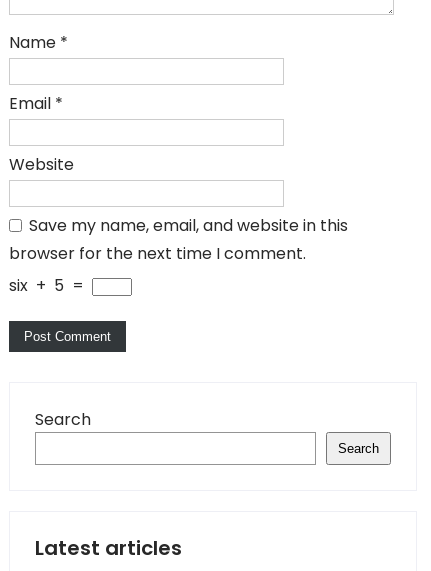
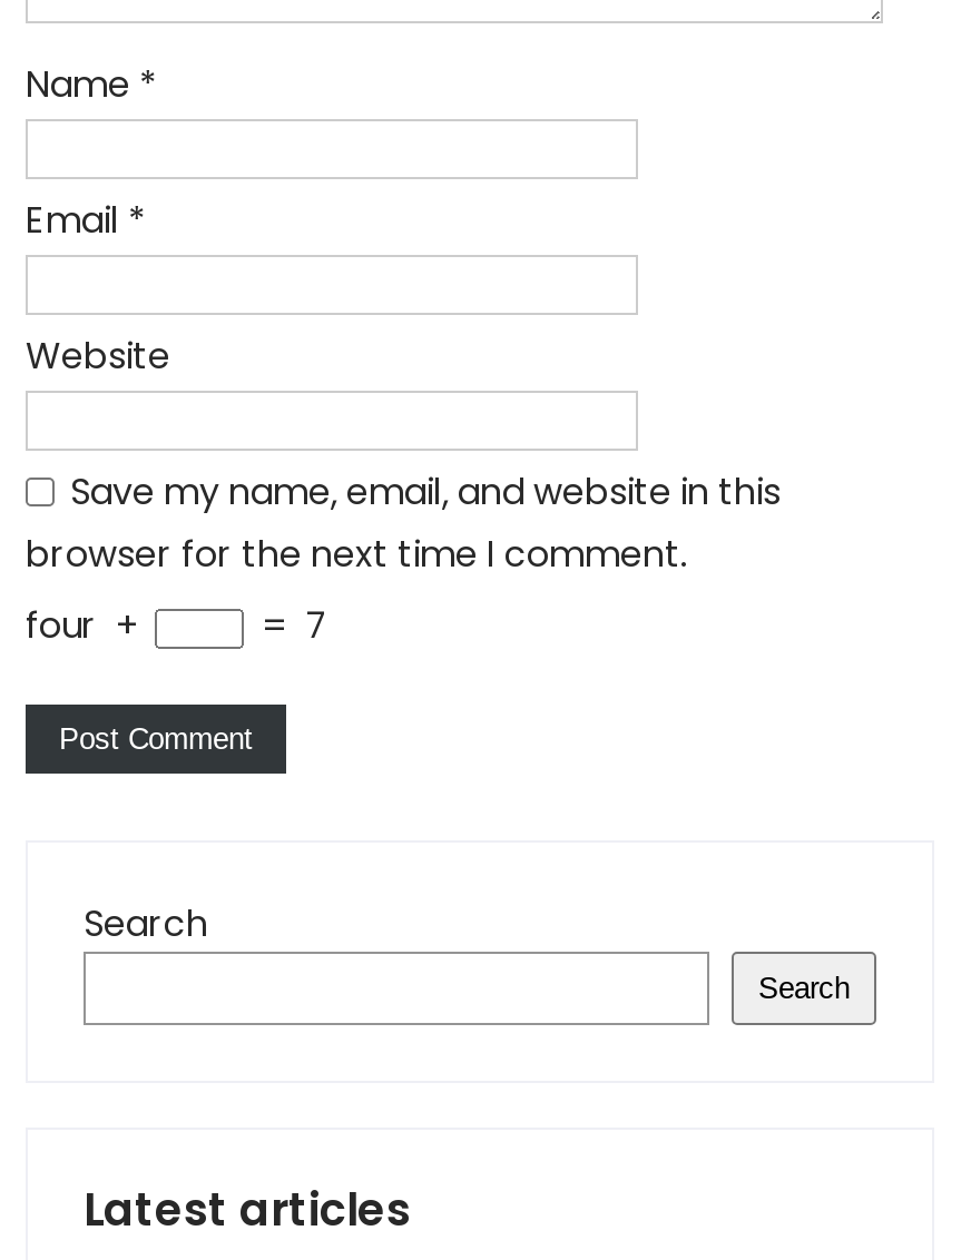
[9,274,88,297] six + 5 = -> [26,599,328,650] four + | = 7

